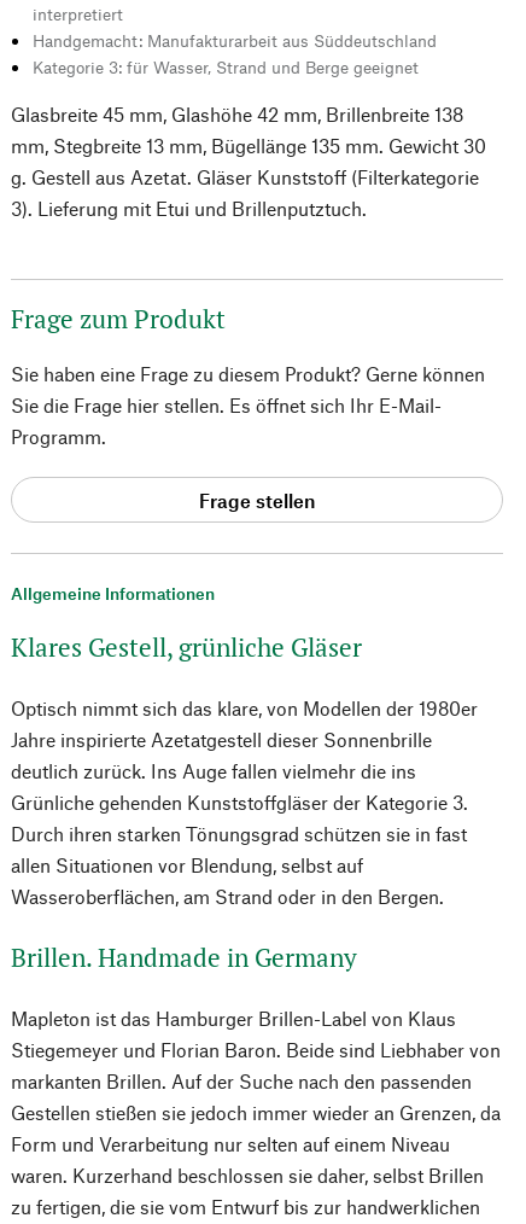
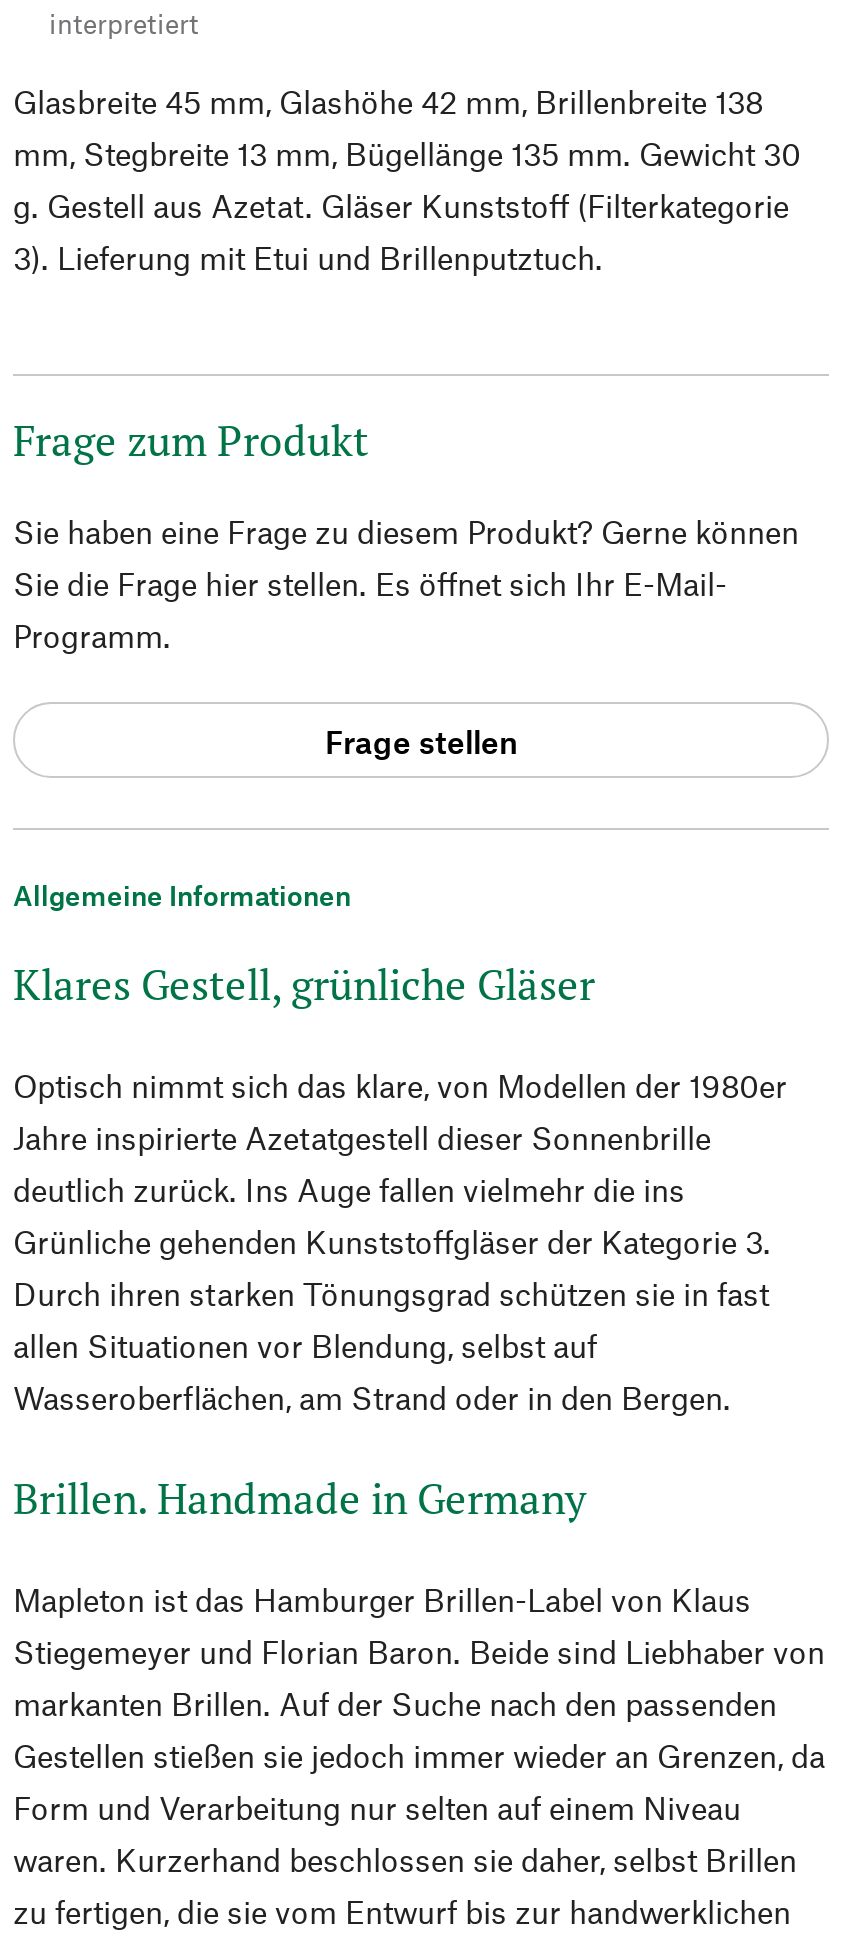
[33,30,437,77] Handgemacht: Manufakturarbeit aus Süddeutschland | Kategorie 3: für Wasser, Strand und Berge geeignet -> none

